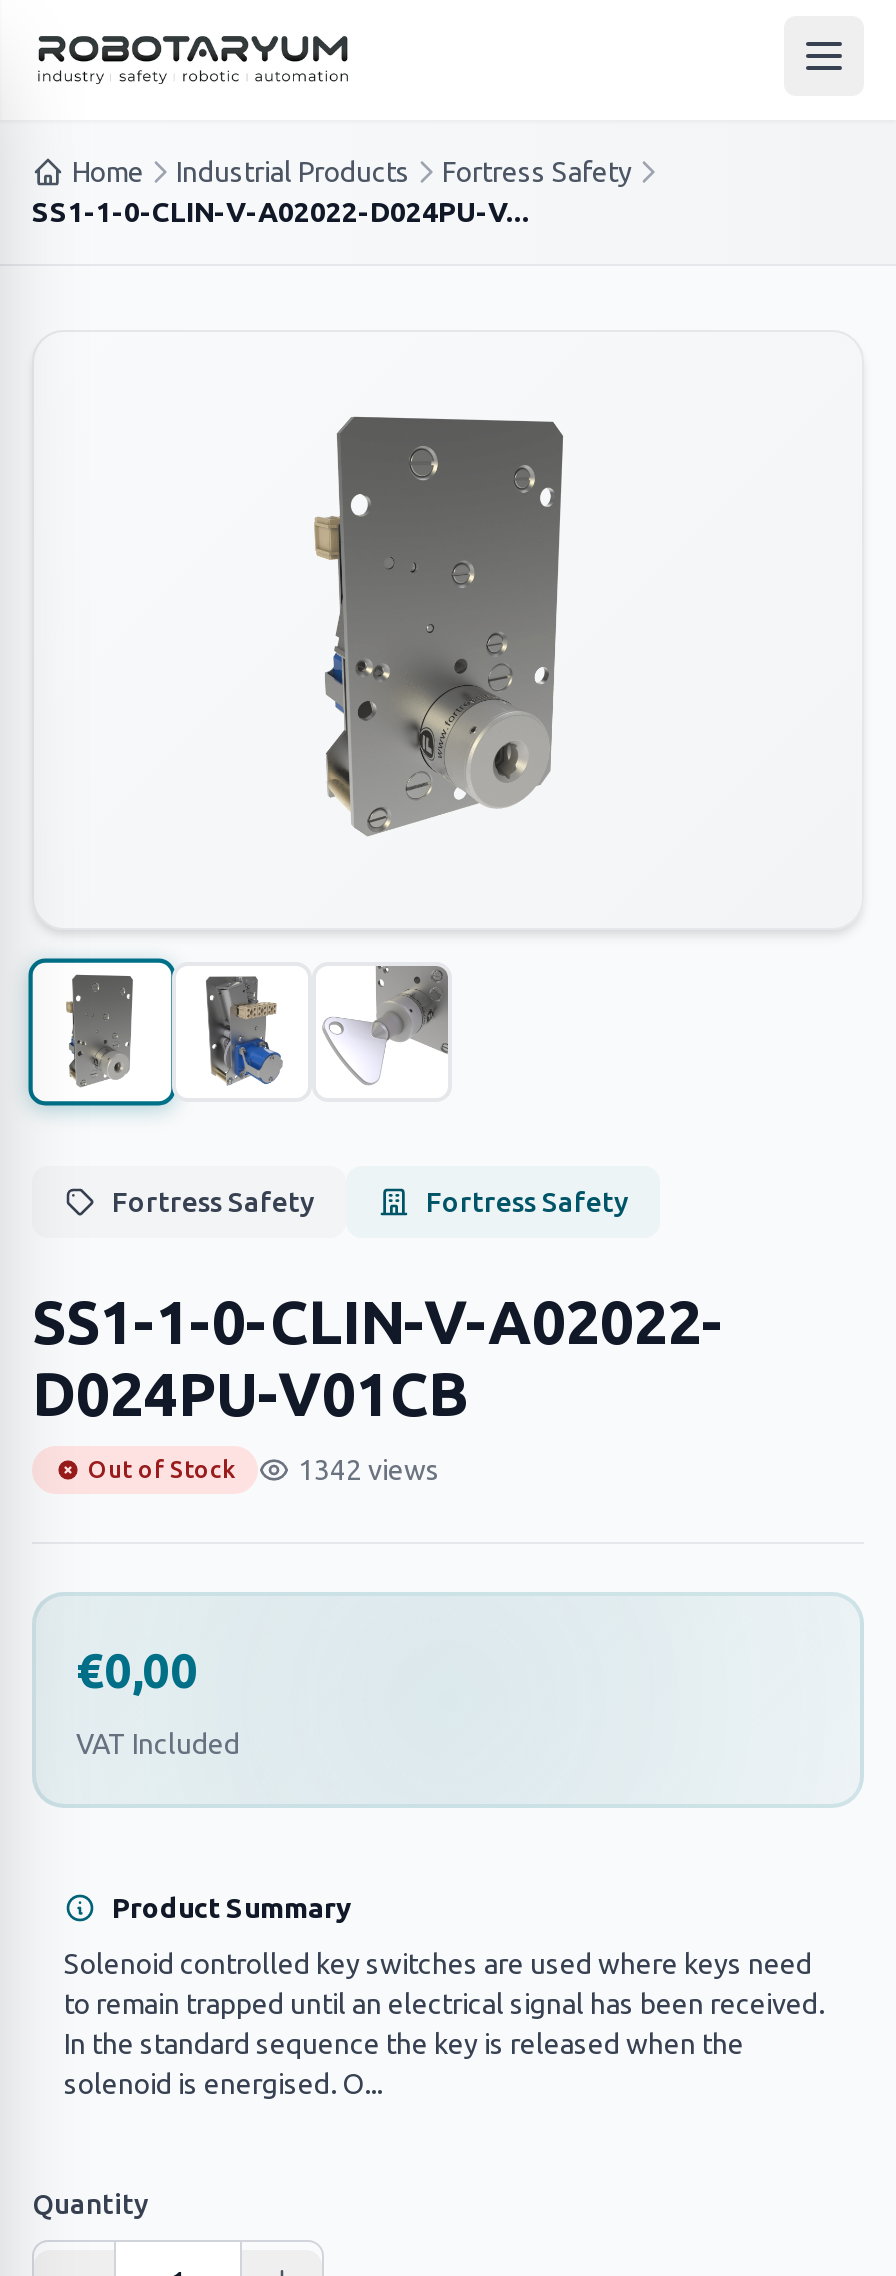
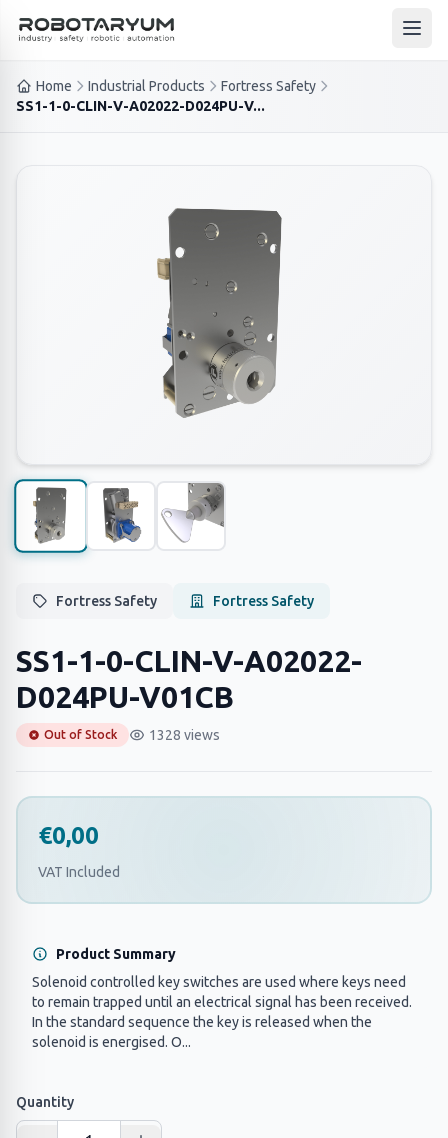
[298,1454,440,1486] 1342 views -> [149,727,220,743] 1328 views

